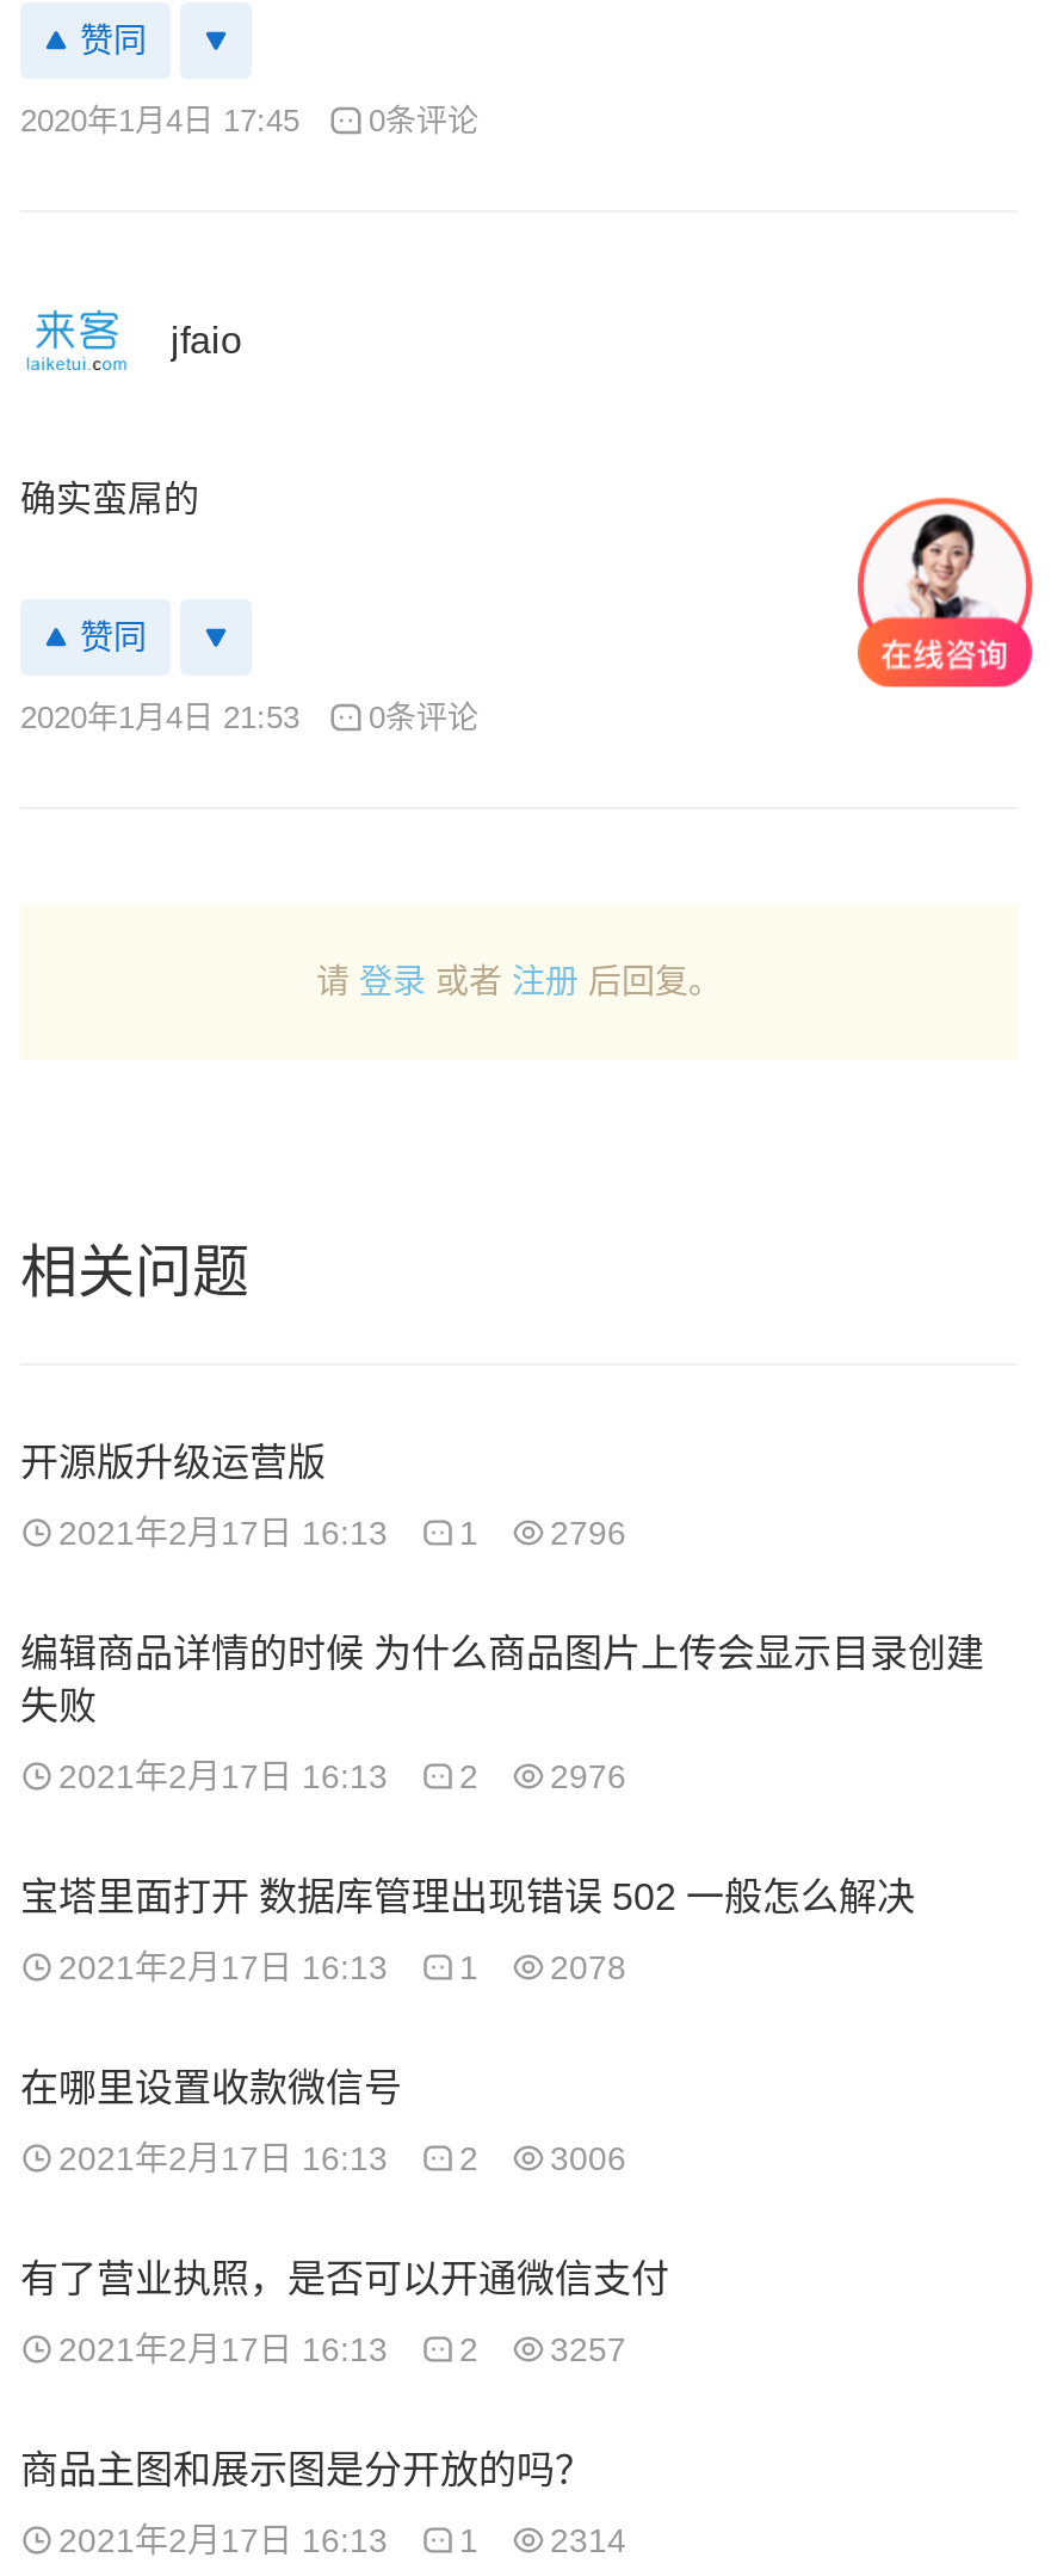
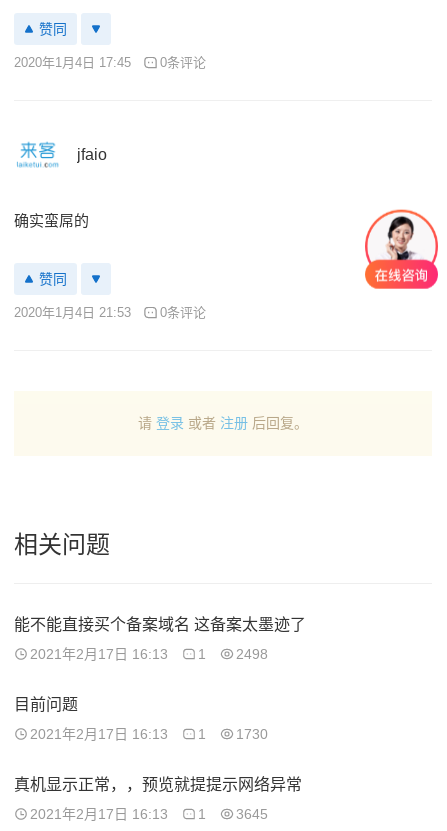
[855,470,1034,690] [image] -> [364,208,439,300] [image]
[20,1442,326,1483] 开源版升级运营版 -> [14,616,306,633] 能不能直接买个备案域名 这备案太墨迹了
[20,1514,984,1917] 2796 | 编辑商品详情的时候 为什么商品图片上传会显示目录创建 | 失败 | 2021年2月17日 16:13 | 2 | 2976 | 宝塔里面打开 数据库管理出现错误 502 一般怎么解决 -> [14,646,268,713] 2498 | 目前问题
[20,1948,669,2490] 2078 | 在哪里设置收款微信号 | 2021年2月17日 16:13 | 2 | 3006 | 有了营业执照，是否可以开通微信支付 | 2021年2月17日 16:13 | 2 | 3257 | 商品主图和展示图是分开放的吗？ -> [14,726,302,793] 1730 | 真机显示正常，，预览就提提示网络异常
[58,2521,626,2559] 2021年2月17日 16:13 1 2314 -> [30,806,268,822] 2021年2月17日 16:13 1 3645

